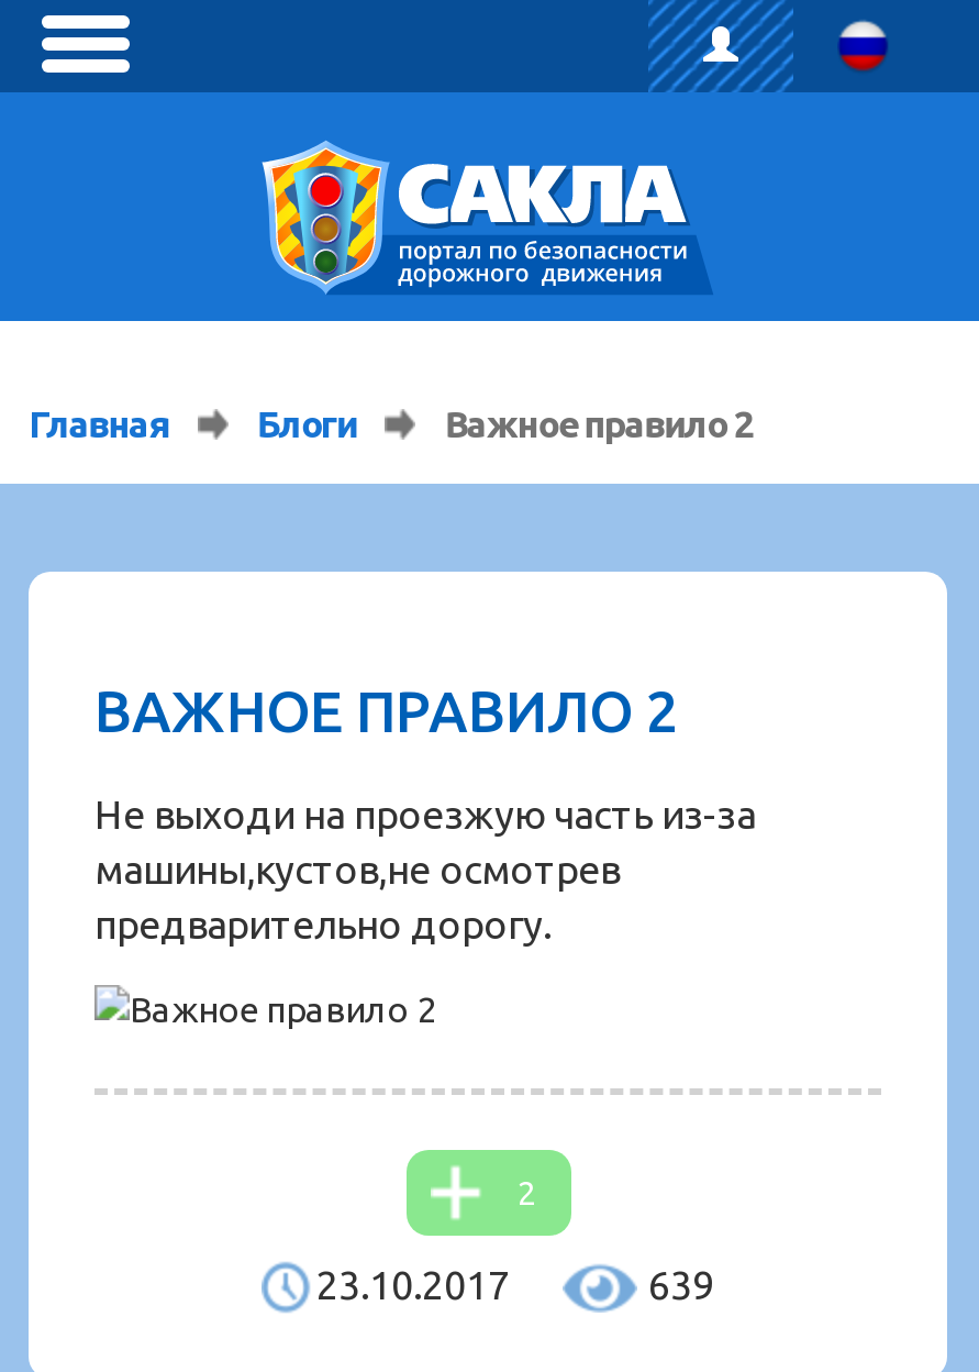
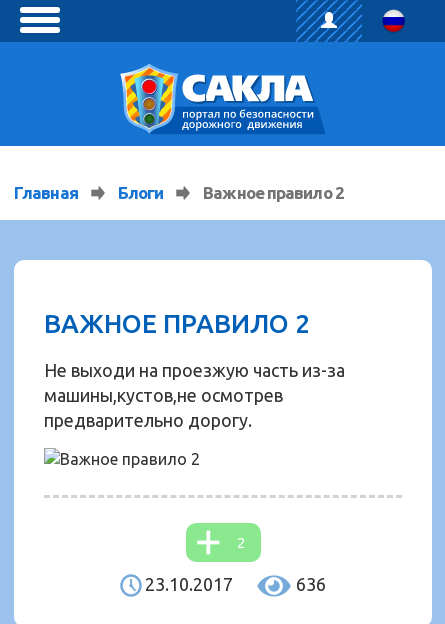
[648,1262,714,1306] 639 -> [296,574,326,594] 636

